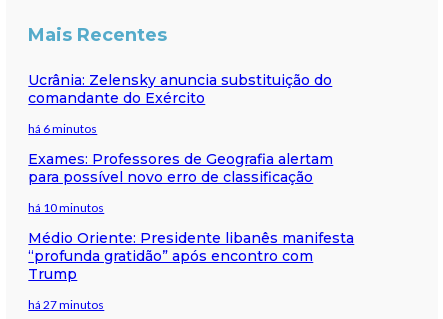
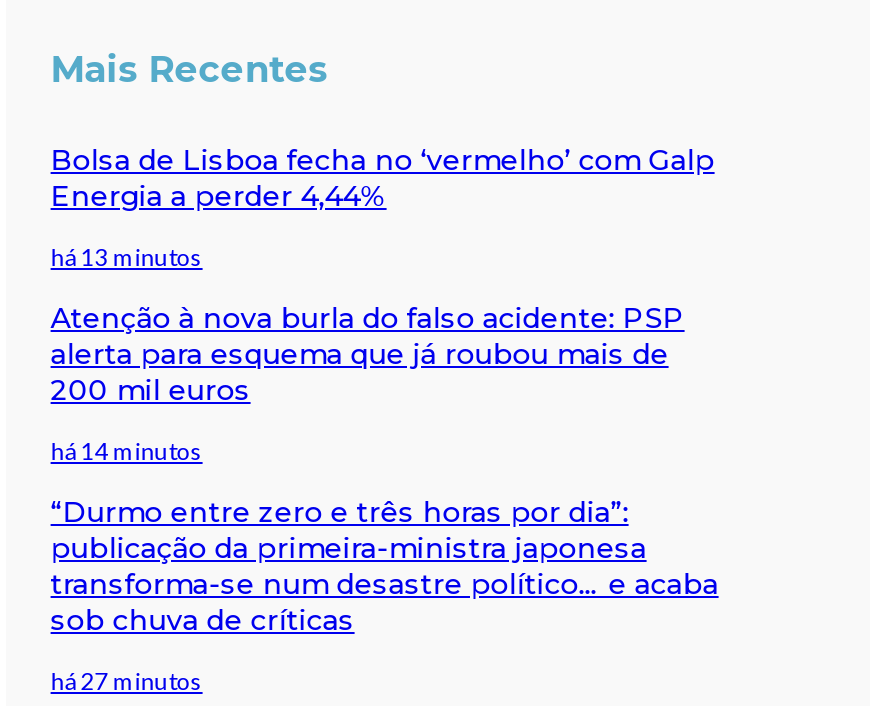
[28,71,332,107] Ucrânia: Zelensky anuncia substituição do | comandante do Exército -> [51,142,715,214] Bolsa de Lisboa fecha no ‘vermelho’ com Galp | Energia a perder 4,44%
[28,121,97,136] há 6 minutos -> [51,242,203,272] há 13 minutos
[28,150,333,186] Exames: Professores de Geografia alertam | para possível novo erro de classificação -> [51,300,685,408] Atenção à nova burla do falso acidente: PSP | alerta para esquema que já roubou mais de | 200 mil euros
[28,200,104,215] há 10 minutos -> [51,436,203,466] há 14 minutos
[28,229,354,283] Médio Oriente: Presidente libanês manifesta | “profunda gratidão” após encontro com | Trump -> [51,494,719,638] “Durmo entre zero e três horas por dia”: | publicação da primeira-ministra japonesa | transforma-se num desastre político… e acaba | sob chuva de críticas

